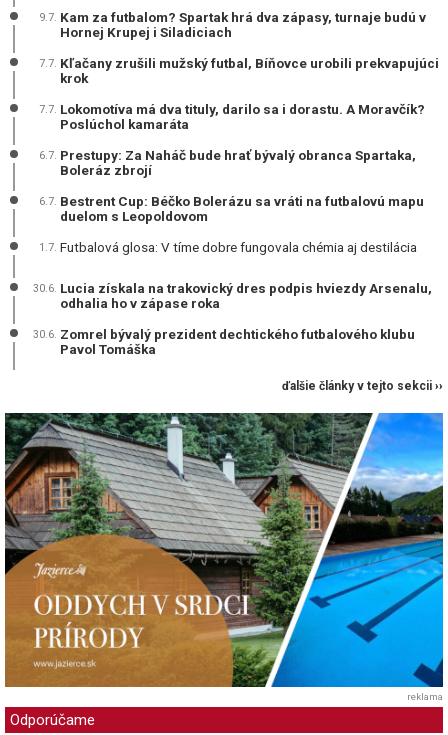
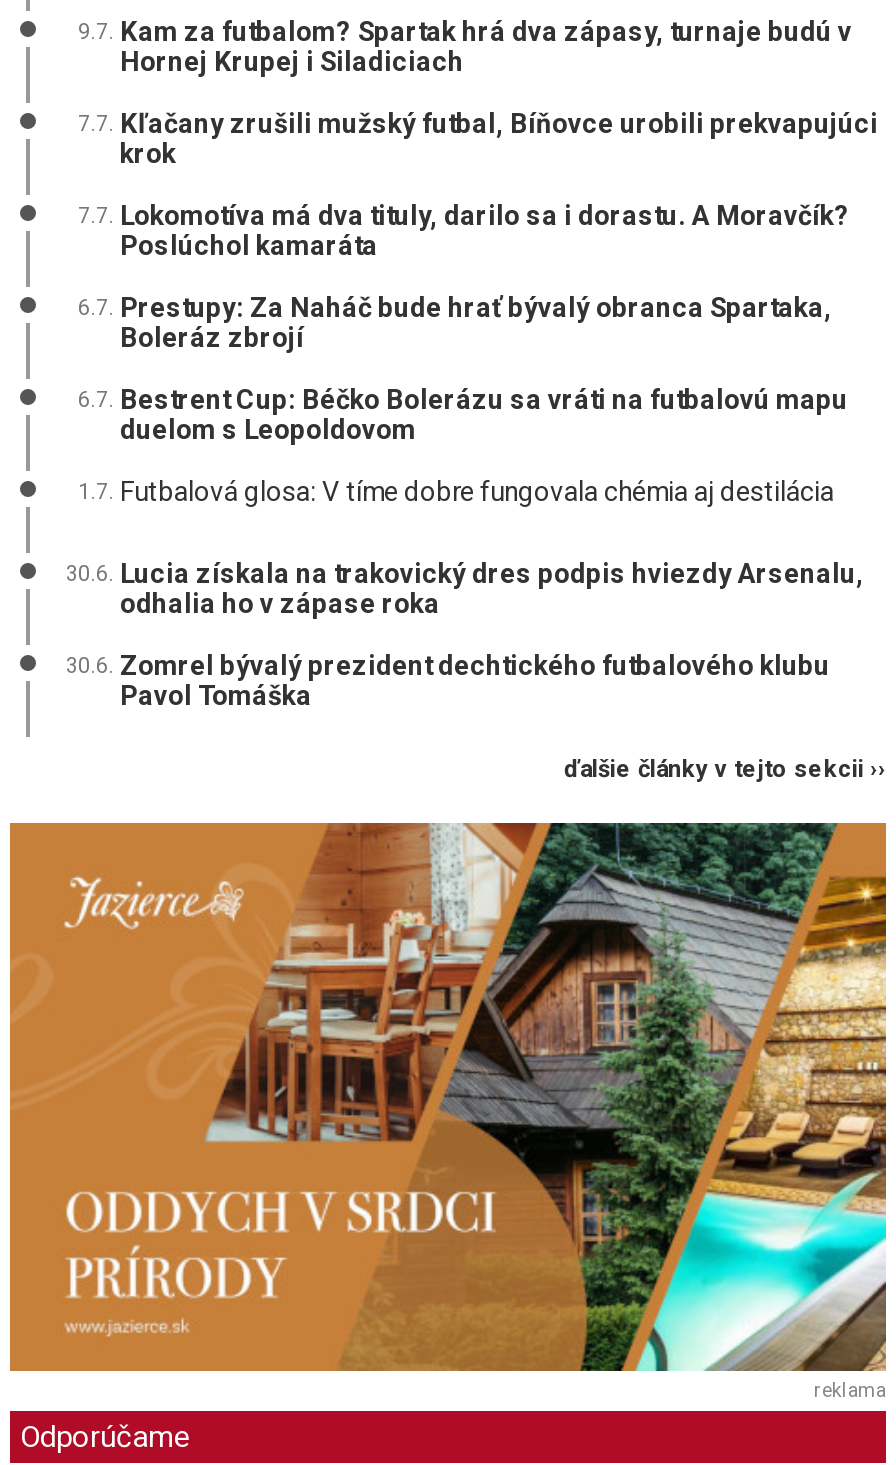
[4,412,444,688] [image] -> [8,821,888,1373] [image]

